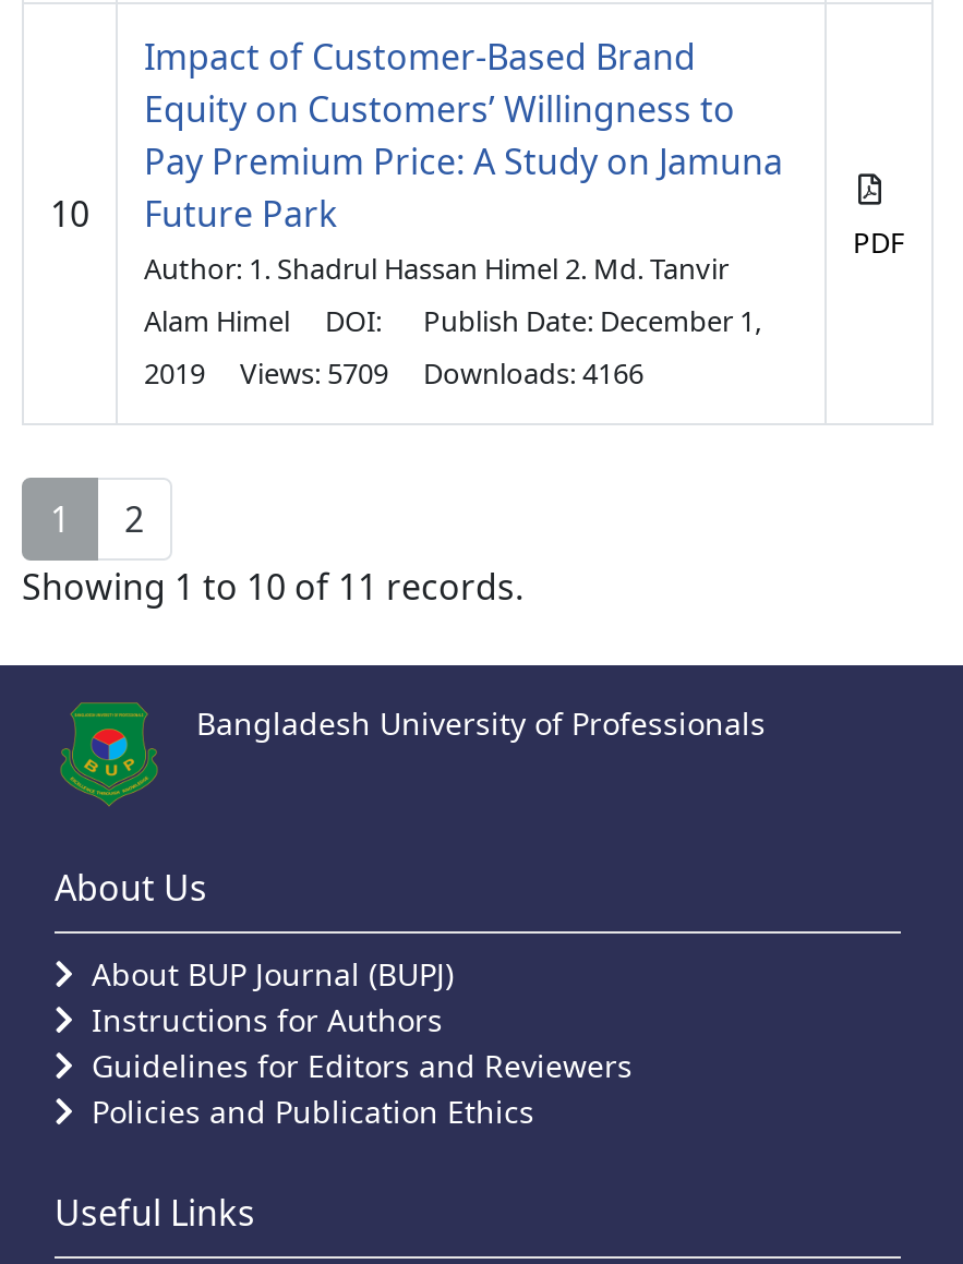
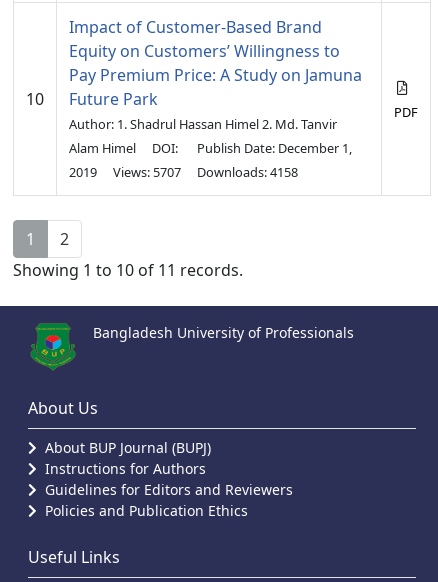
[240,353,388,393] Views: 5709 -> [113,163,181,181] Views: 5707
[423,353,643,393] Downloads: 4166 -> [197,163,298,181] Downloads: 4158

